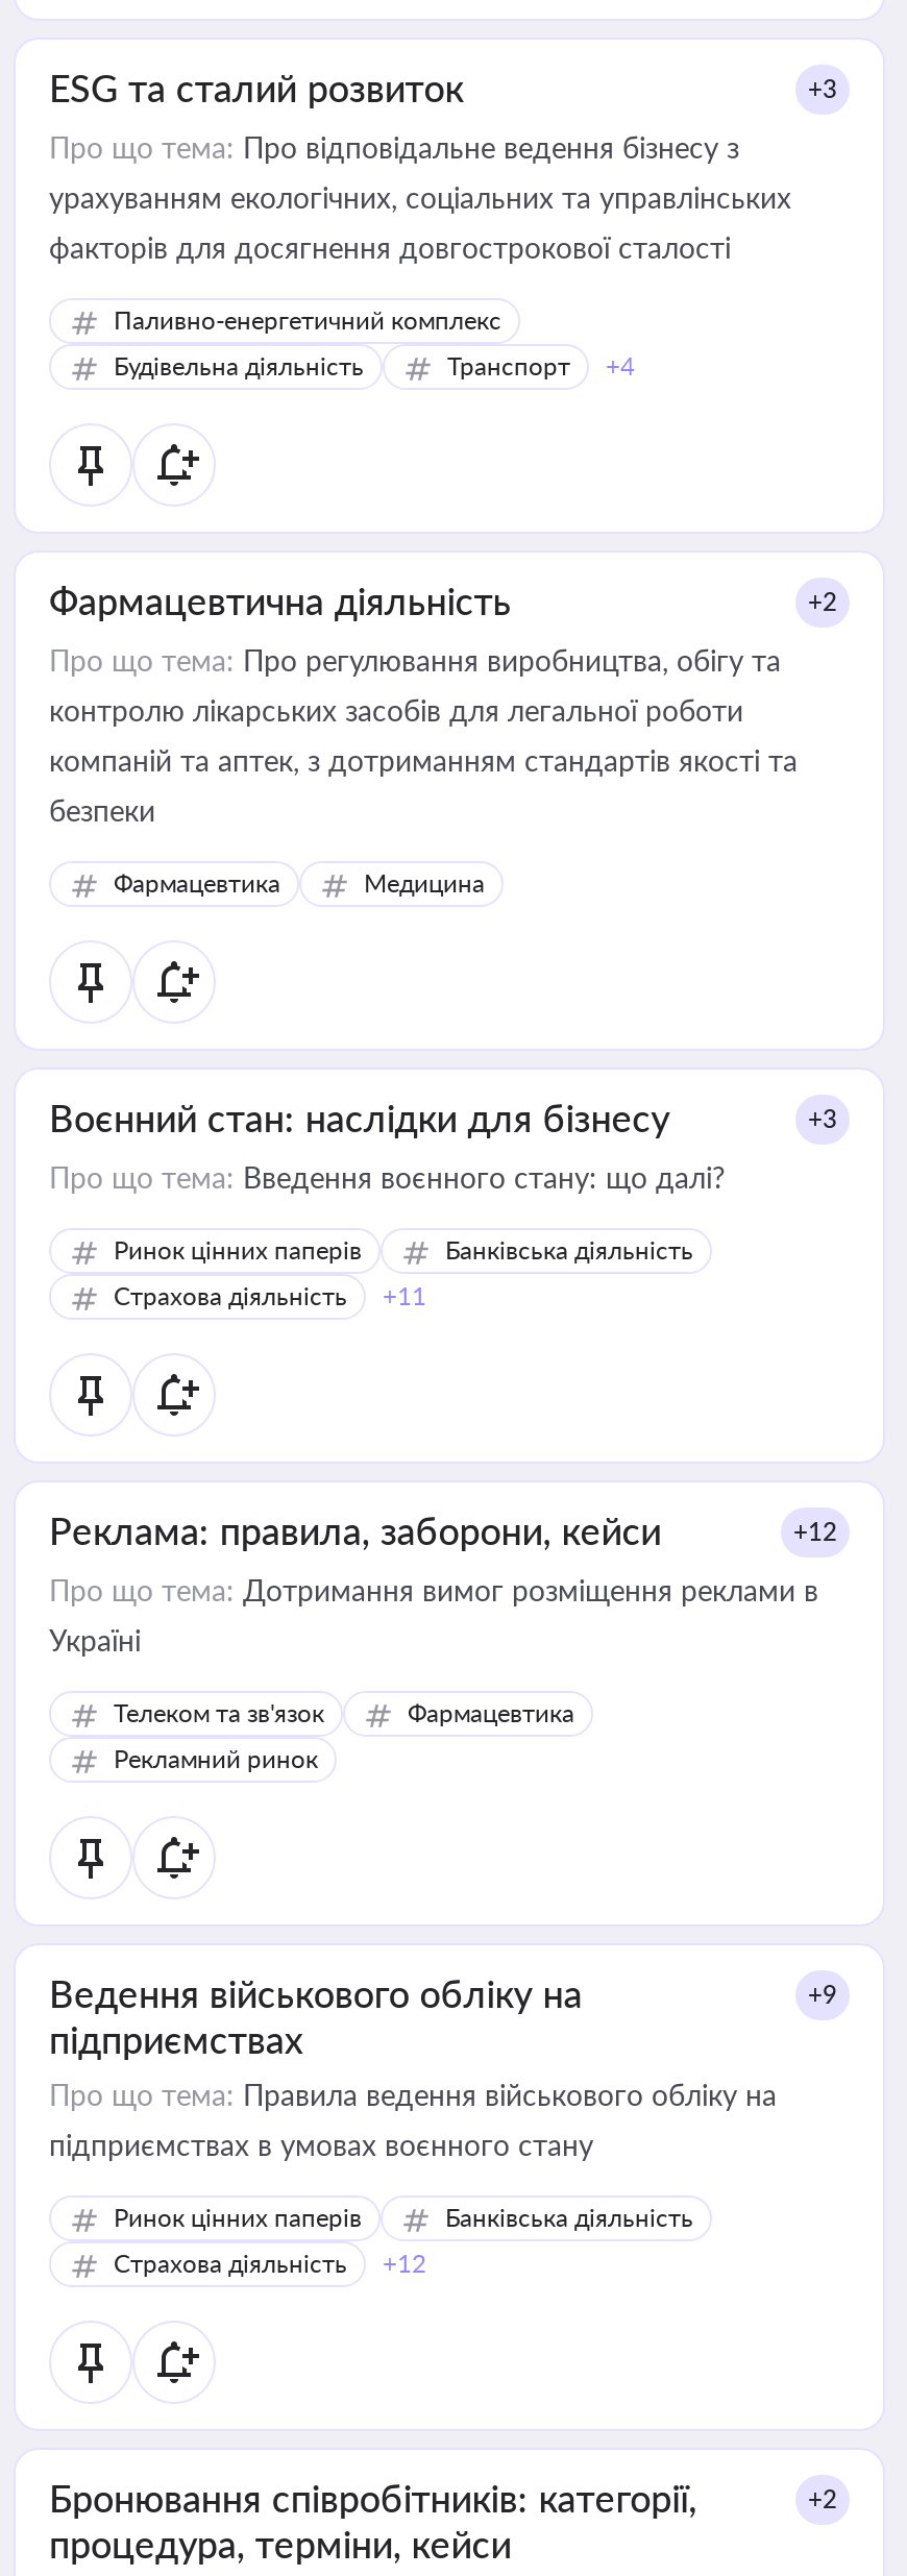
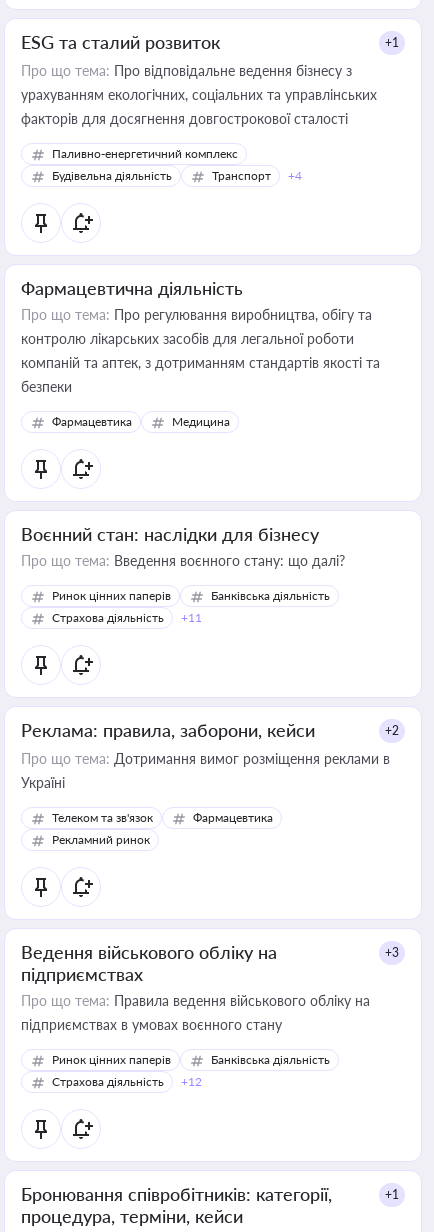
[808,73,837,104] +3 -> [385,35,399,50] +1
[808,586,837,617] +2 -> none
[808,1103,837,1134] +3 -> none
[793,1516,837,1547] +12 -> [385,723,399,738] +2
[808,1979,837,2010] +9 -> [385,945,399,960] +3
[808,2483,837,2514] +2 -> [385,1187,399,1202] +1

